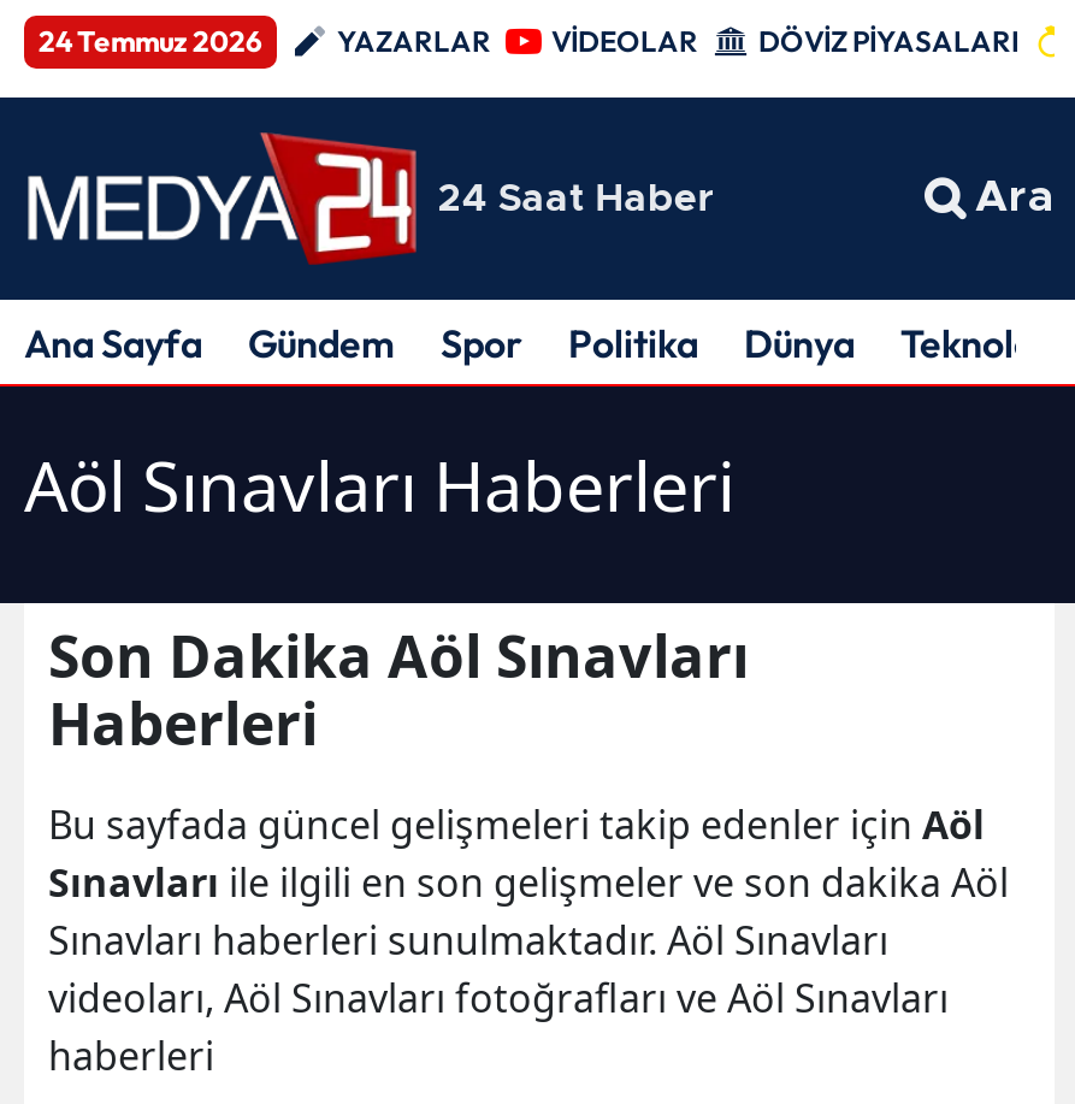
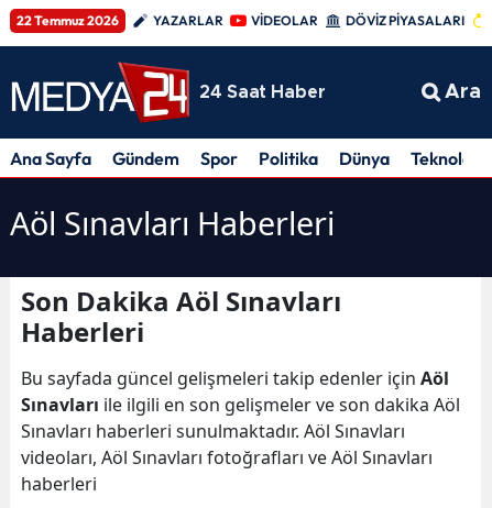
[39,22,262,58] 24 Temmuz 2026 -> [17,12,119,28] 22 Temmuz 2026

